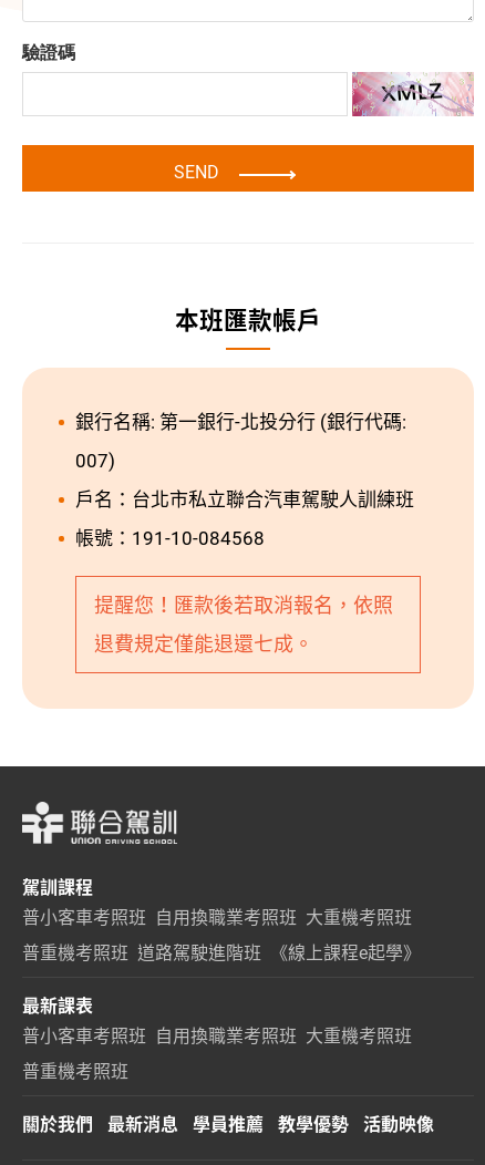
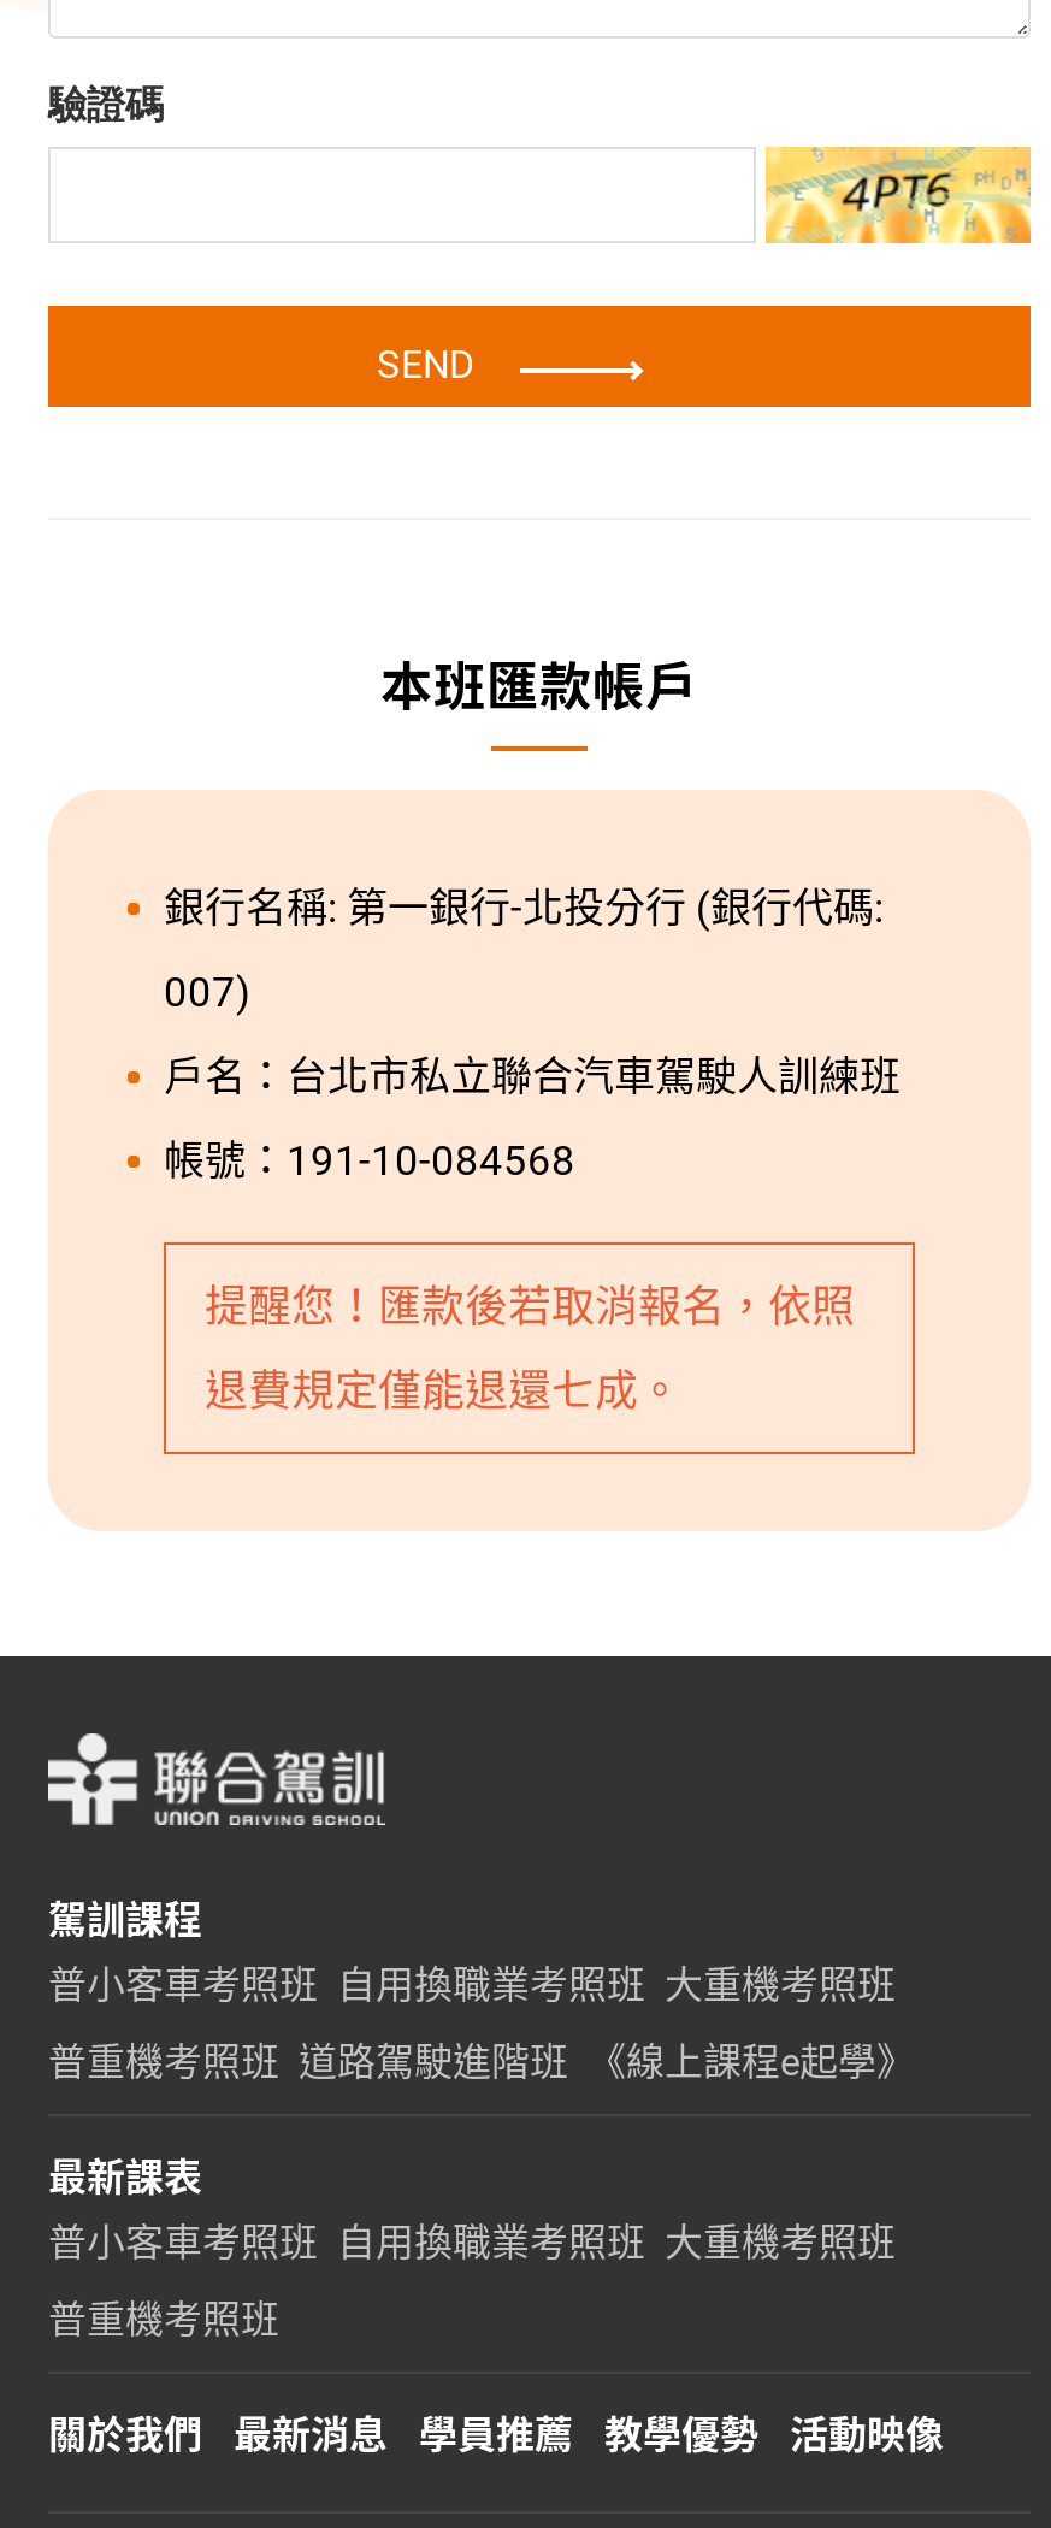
[351,72,474,117] [image] -> [763,144,1031,246] [image]

